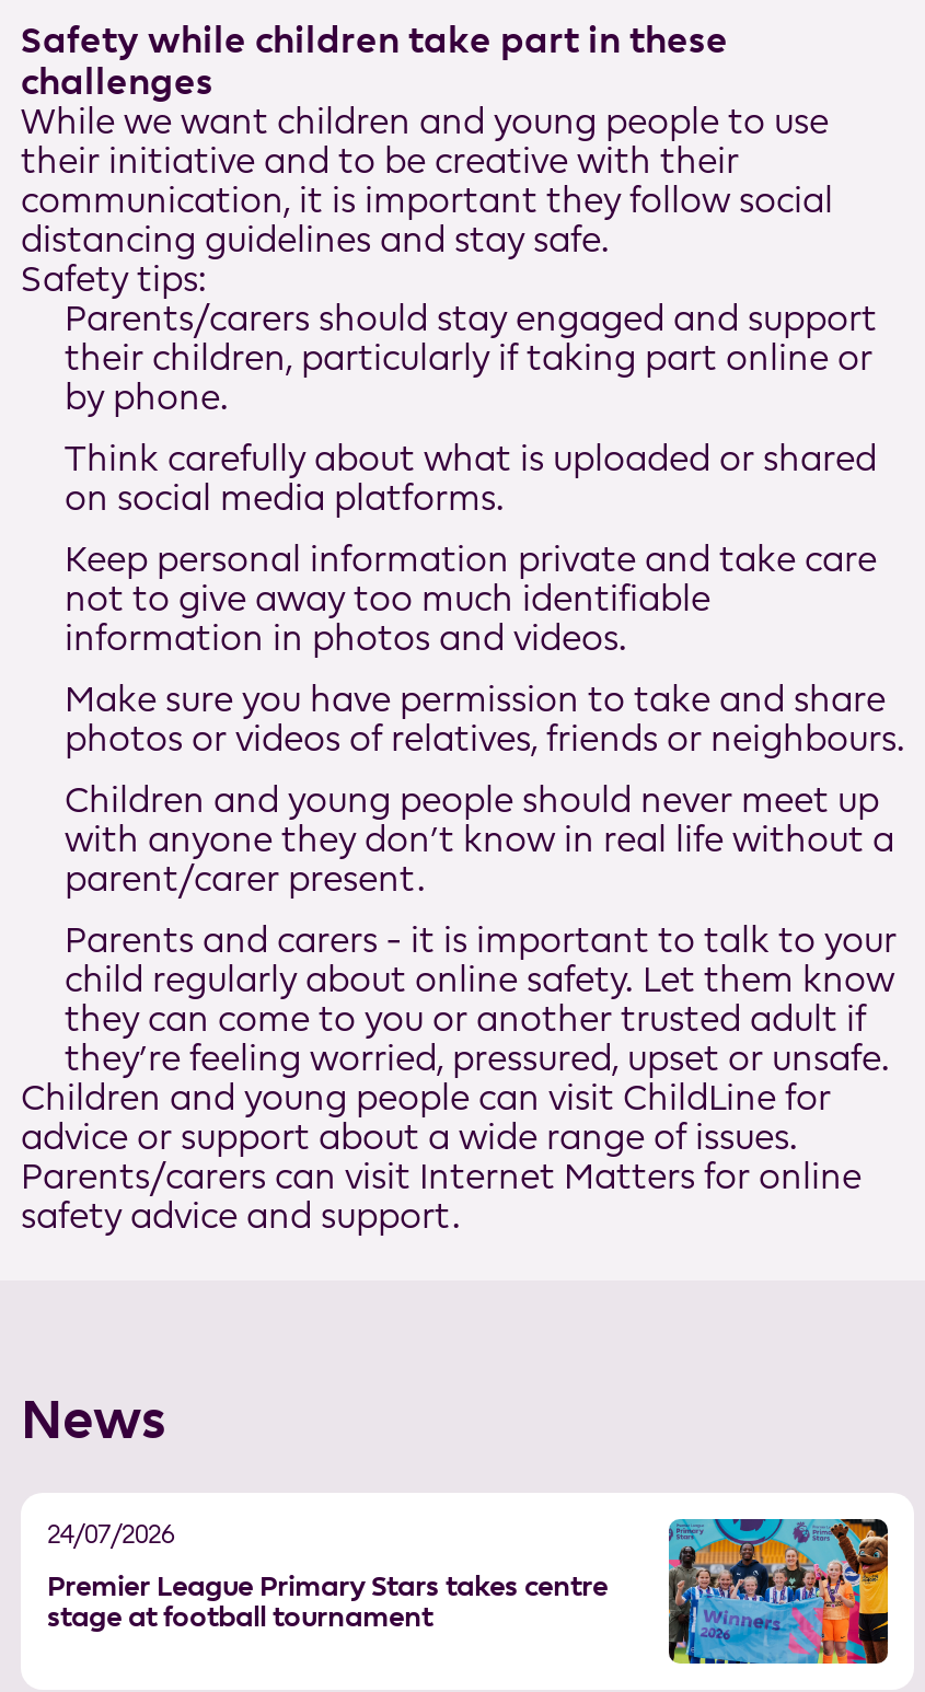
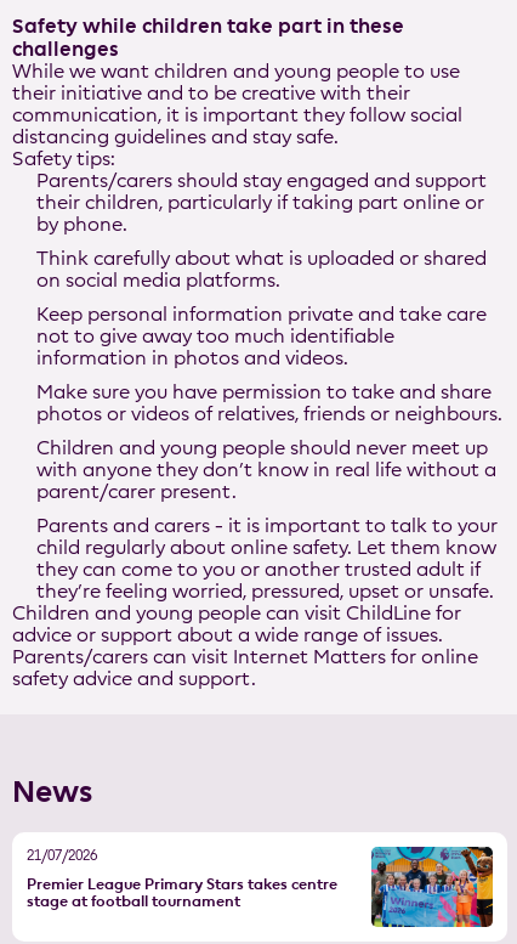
[47,1516,174,1549] 24/07/2026 -> [27,845,97,863] 21/07/2026

